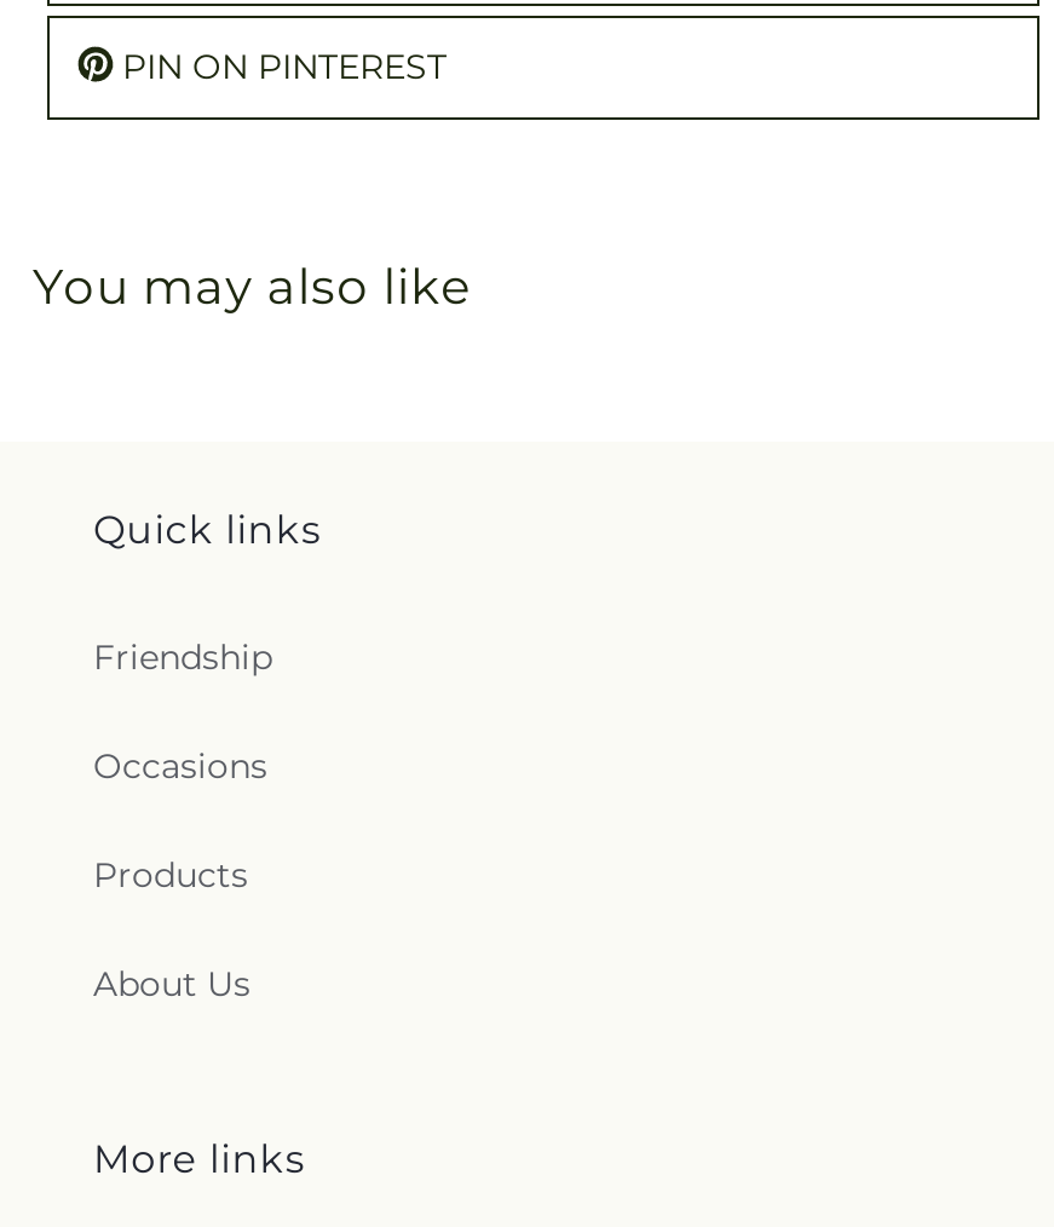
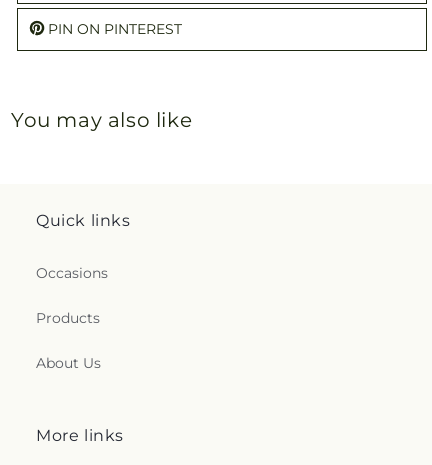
[93,635,272,679] Friendship -> none

